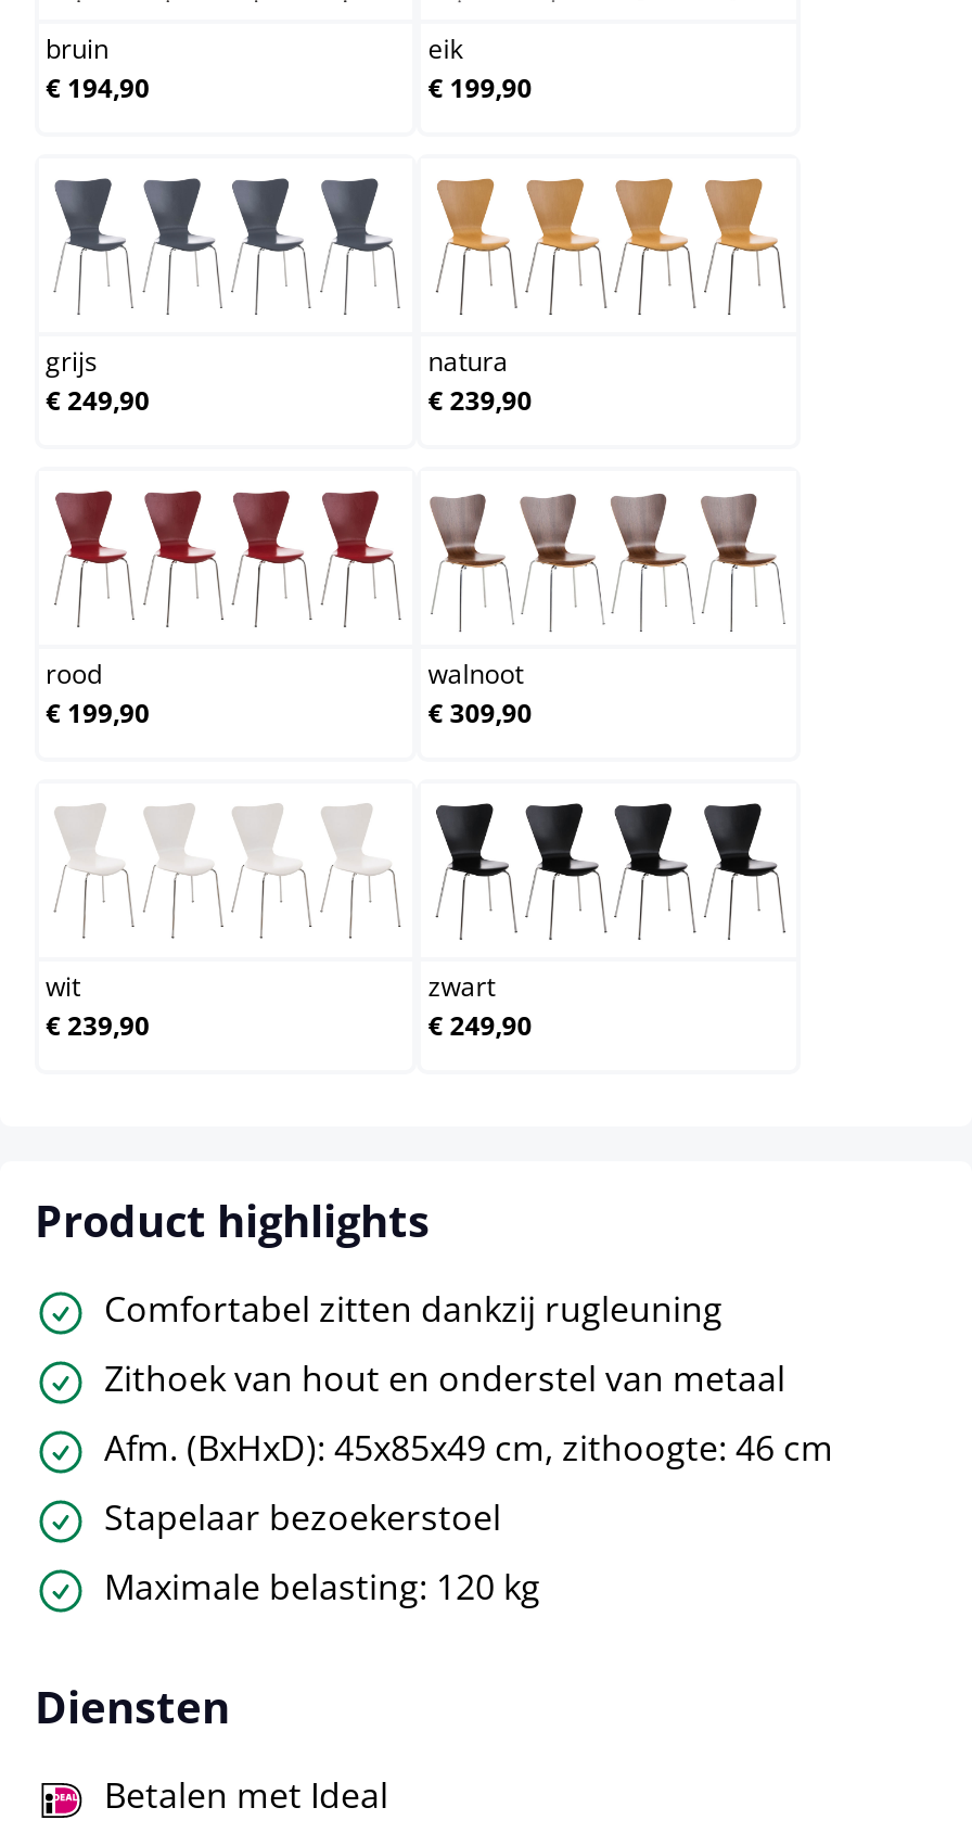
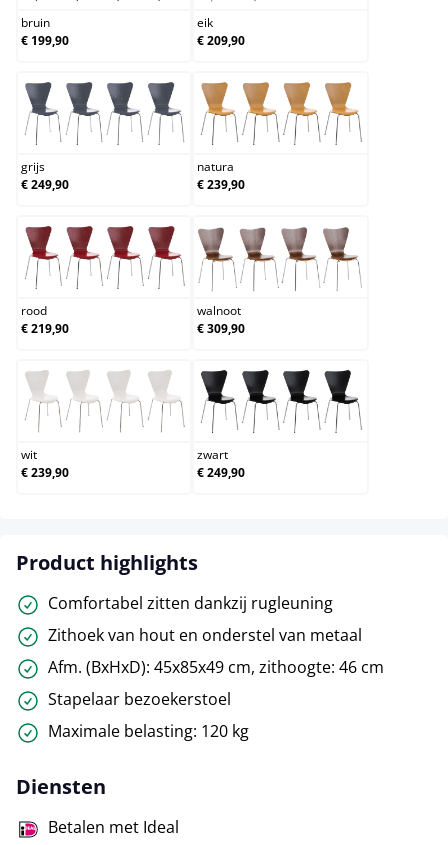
[46,69,150,105] € 194,90 -> [21,32,69,49] € 199,90
[428,69,532,105] € 199,90 -> [197,32,245,49] € 209,90
[46,694,150,731] € 199,90 -> [21,320,69,337] € 219,90

